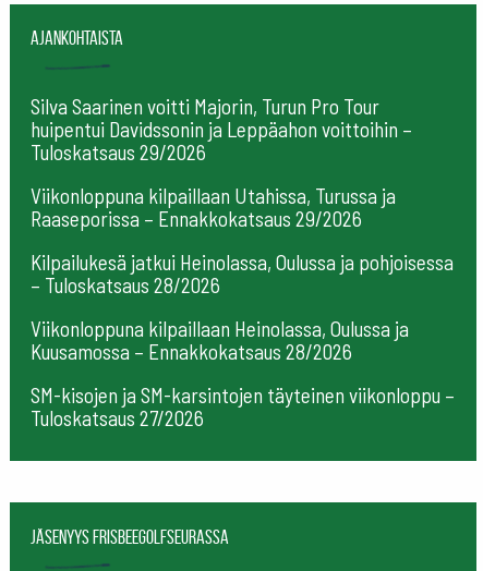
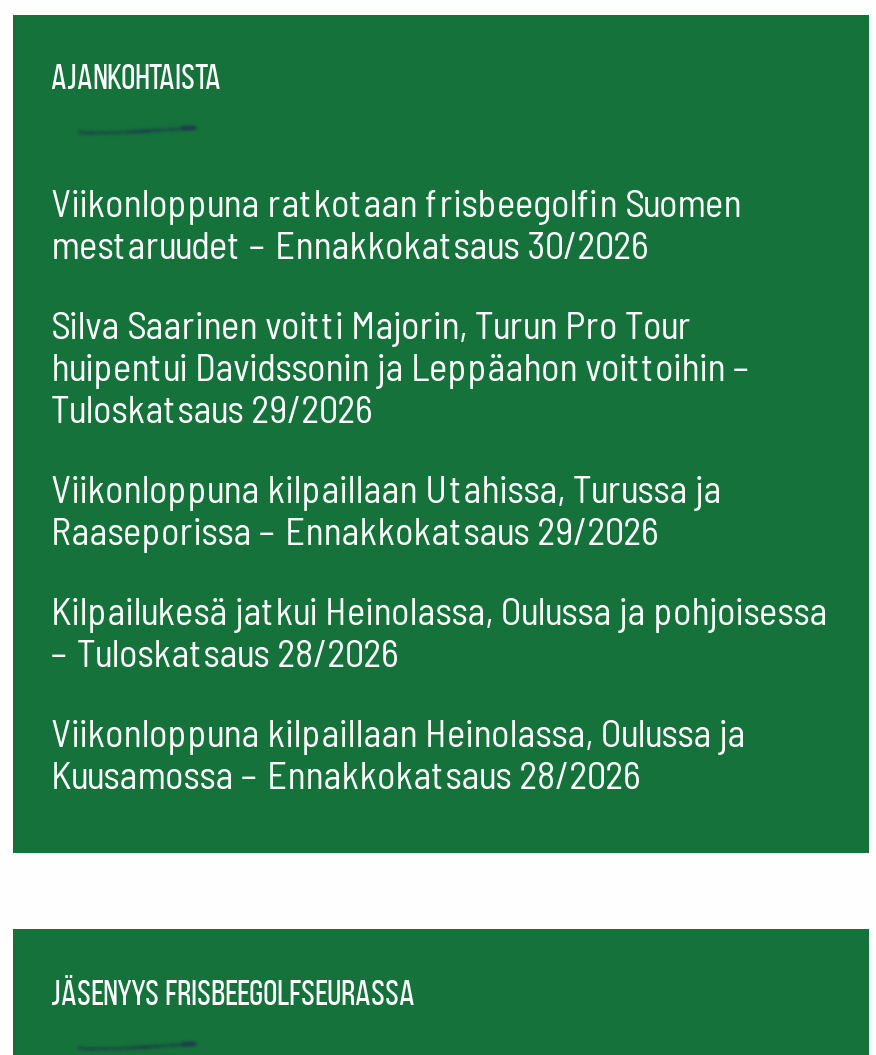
none -> [51,178,741,266] Viikonloppuna ratkotaan frisbeegolfin Suomen | mestaruudet – Ennakkokatsaus 30/2026
moved [31,93,454,364] -> [51,300,827,798]: Silva Saarinen voitti Majorin, Turun Pro Tour | huipentui Davidssonin ja Leppäahon voittoihin – | Tuloskatsaus 29/2026 | ... | Viikonloppuna kilpaillaan Heinolassa, Oulussa ja | Kuusamossa – Ennakkokatsaus 28/2026
[31,383,455,431] SM-kisojen ja SM-karsintojen täyteinen viikonloppu – | Tuloskatsaus 27/2026 -> none

